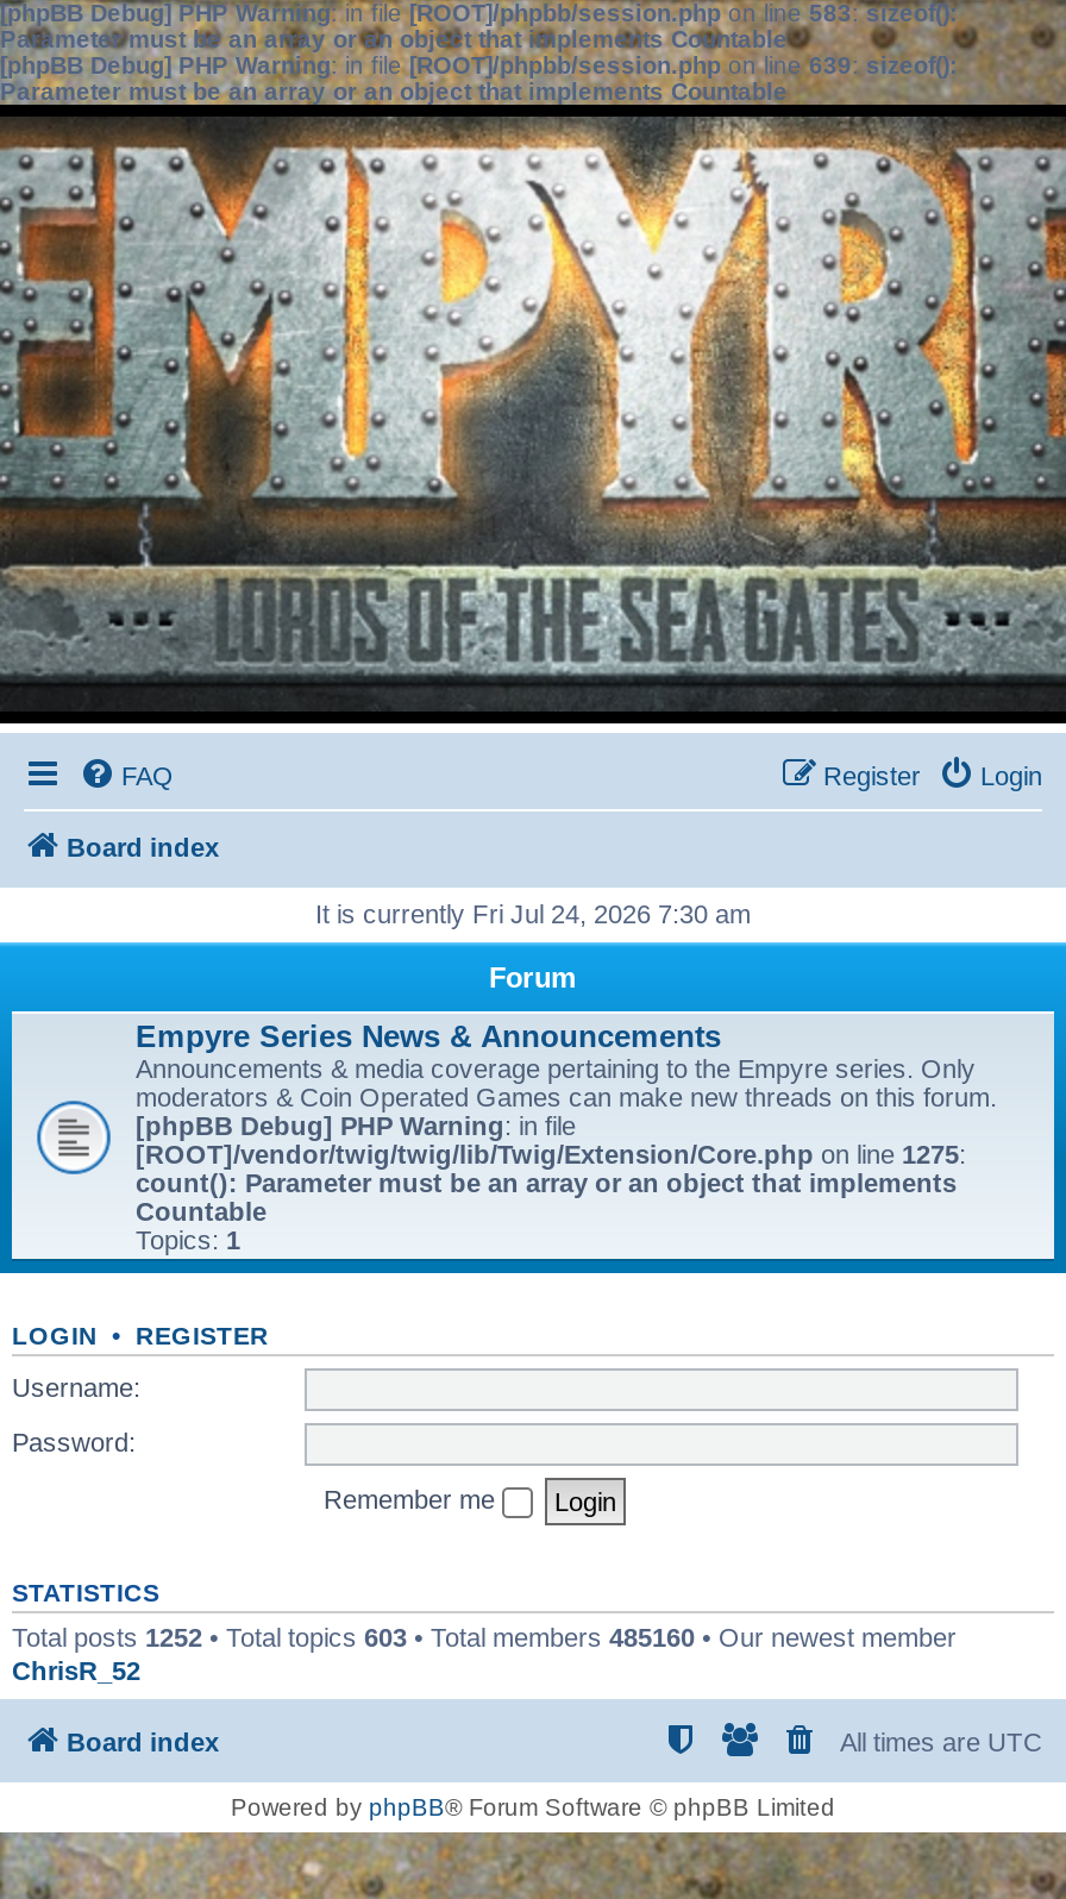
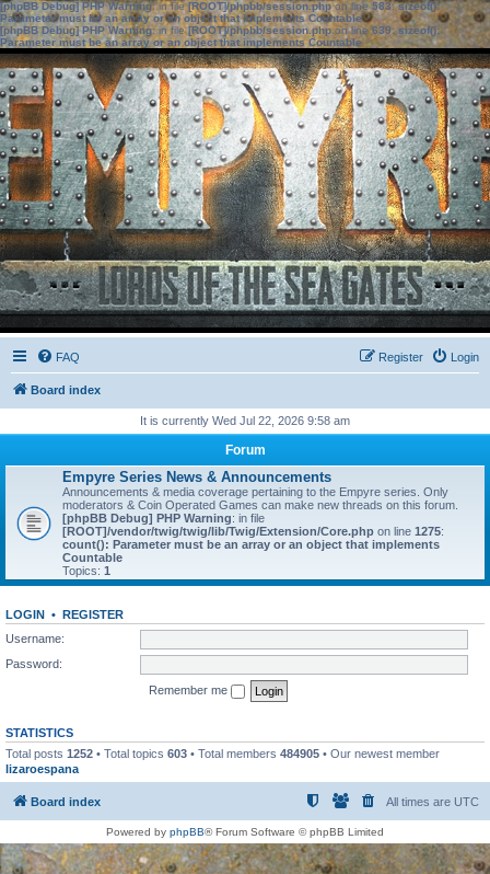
[315,900,751,928] It is currently Fri Jul 24, 2026 7:30 am -> [140,414,350,427] It is currently Wed Jul 22, 2026 9:58 am
[12,1622,957,1684] Total posts 1252 • Total topics 603 • Total members 485160 • Our newest member | ChrisR_52 -> [5,746,440,775] Total posts 1252 • Total topics 603 • Total members 484905 • Our newest member | lizaroespana

